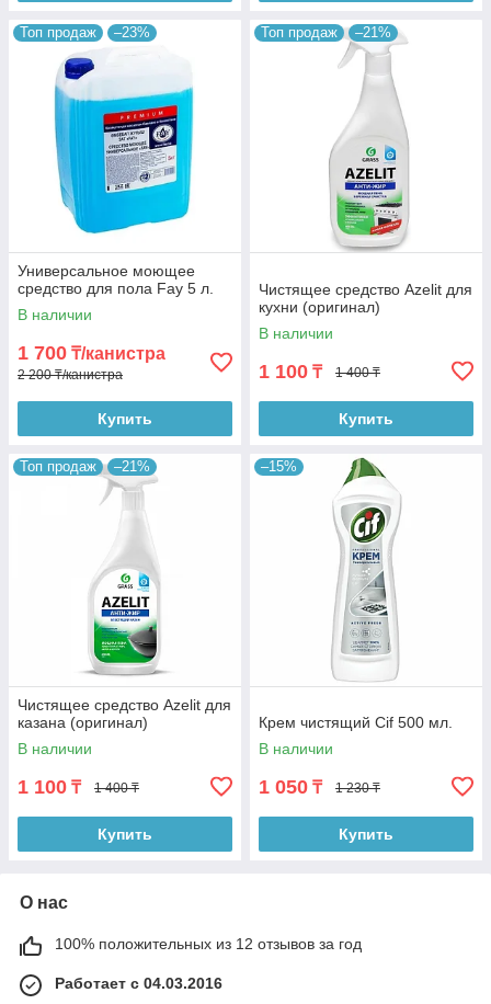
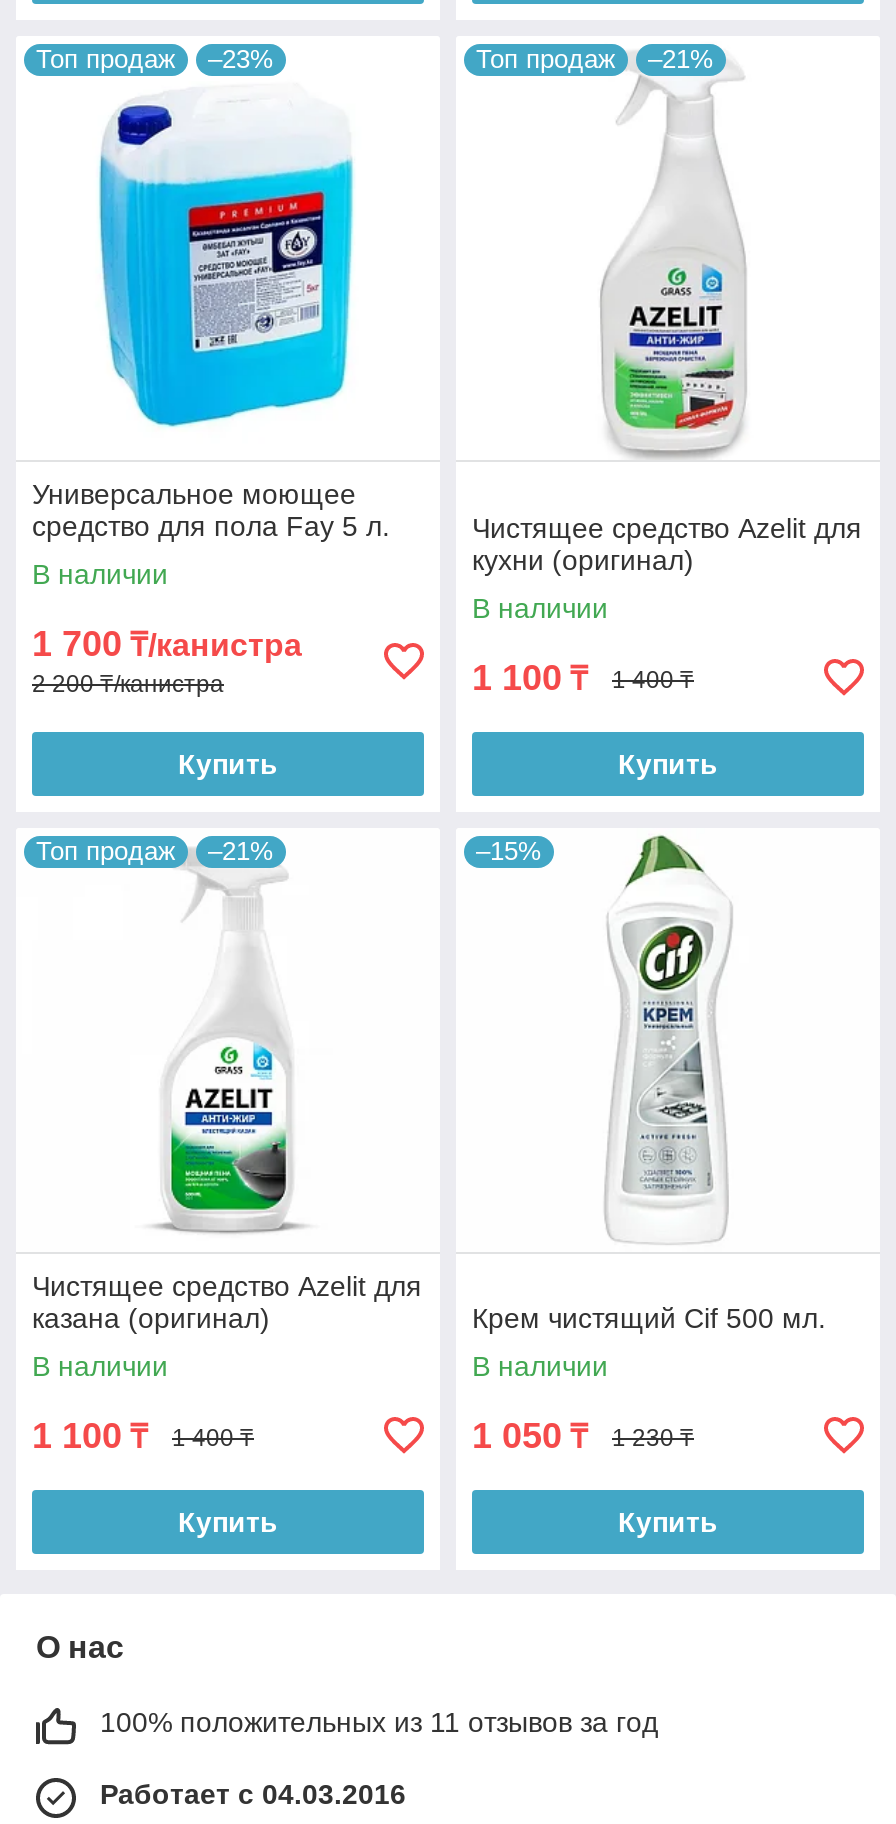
[55,935,362,953] 100% положительных из 12 отзывов за год -> [100,1707,658,1739] 100% положительных из 11 отзывов за год

